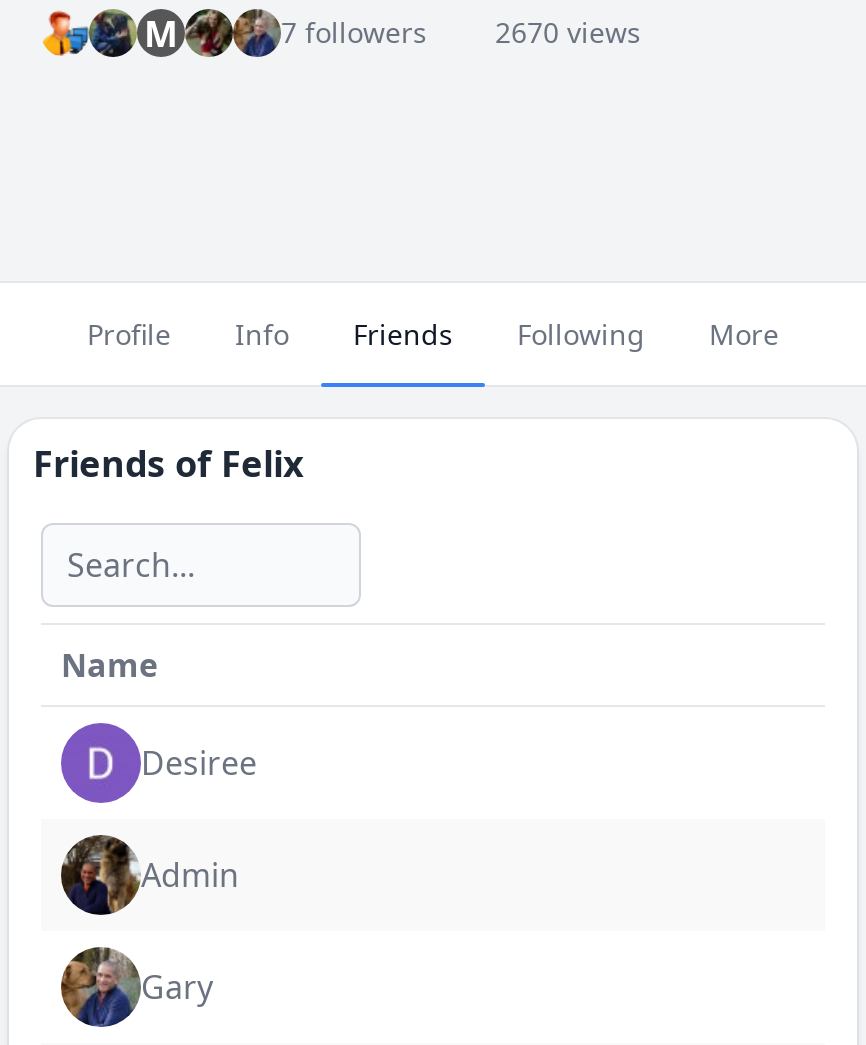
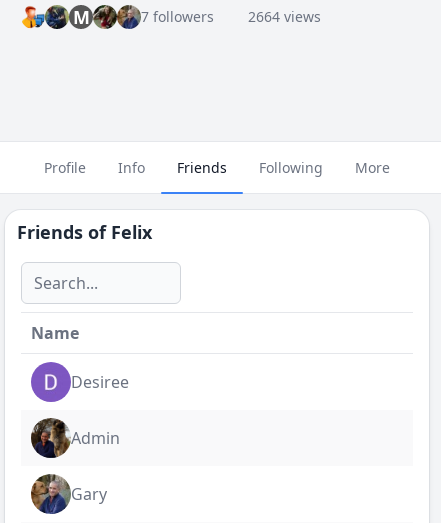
[281,13,641,51] 7 followers 2670 views -> [141,7,321,26] 7 followers 2664 views

